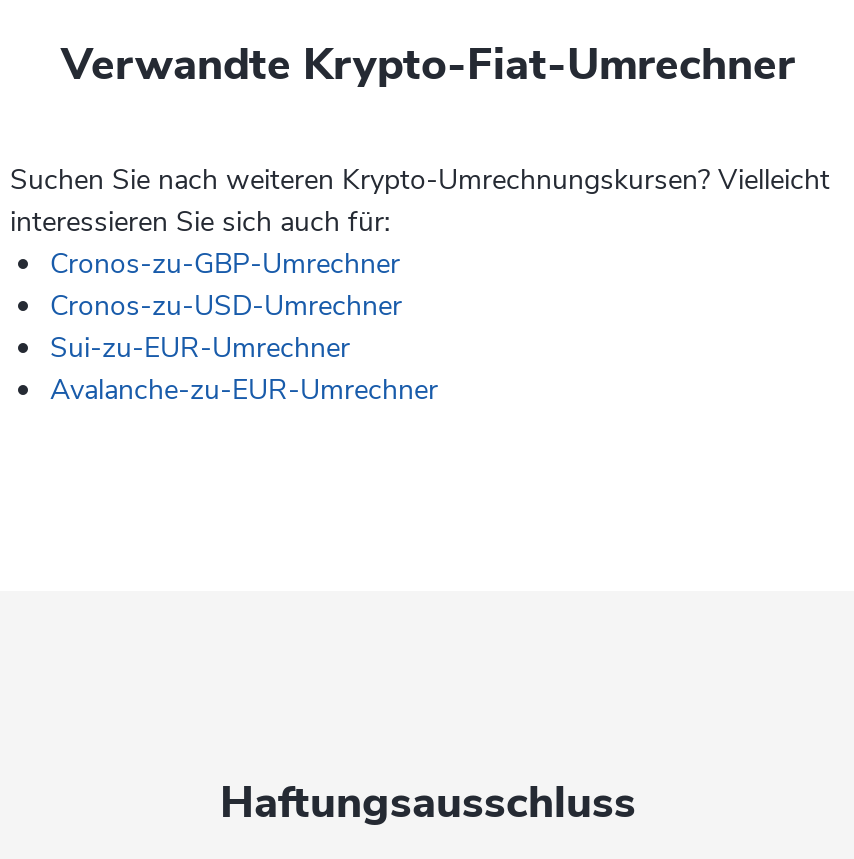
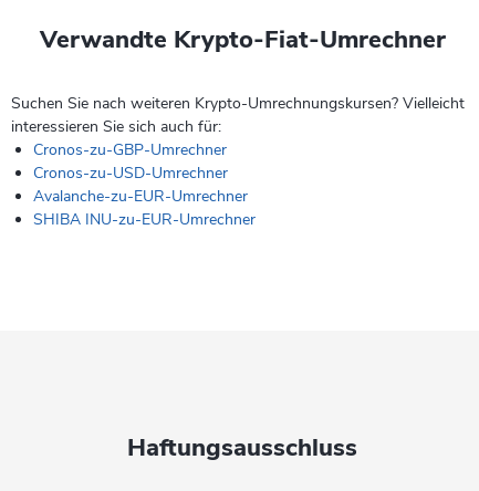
[50,329,350,367] Sui-zu-EUR-Umrechner -> none
moved [50,371,438,409] -> [33,186,248,207]: Avalanche-zu-EUR-Umrechner
none -> [33,209,256,230] SHIBA INU-zu-EUR-Umrechner

